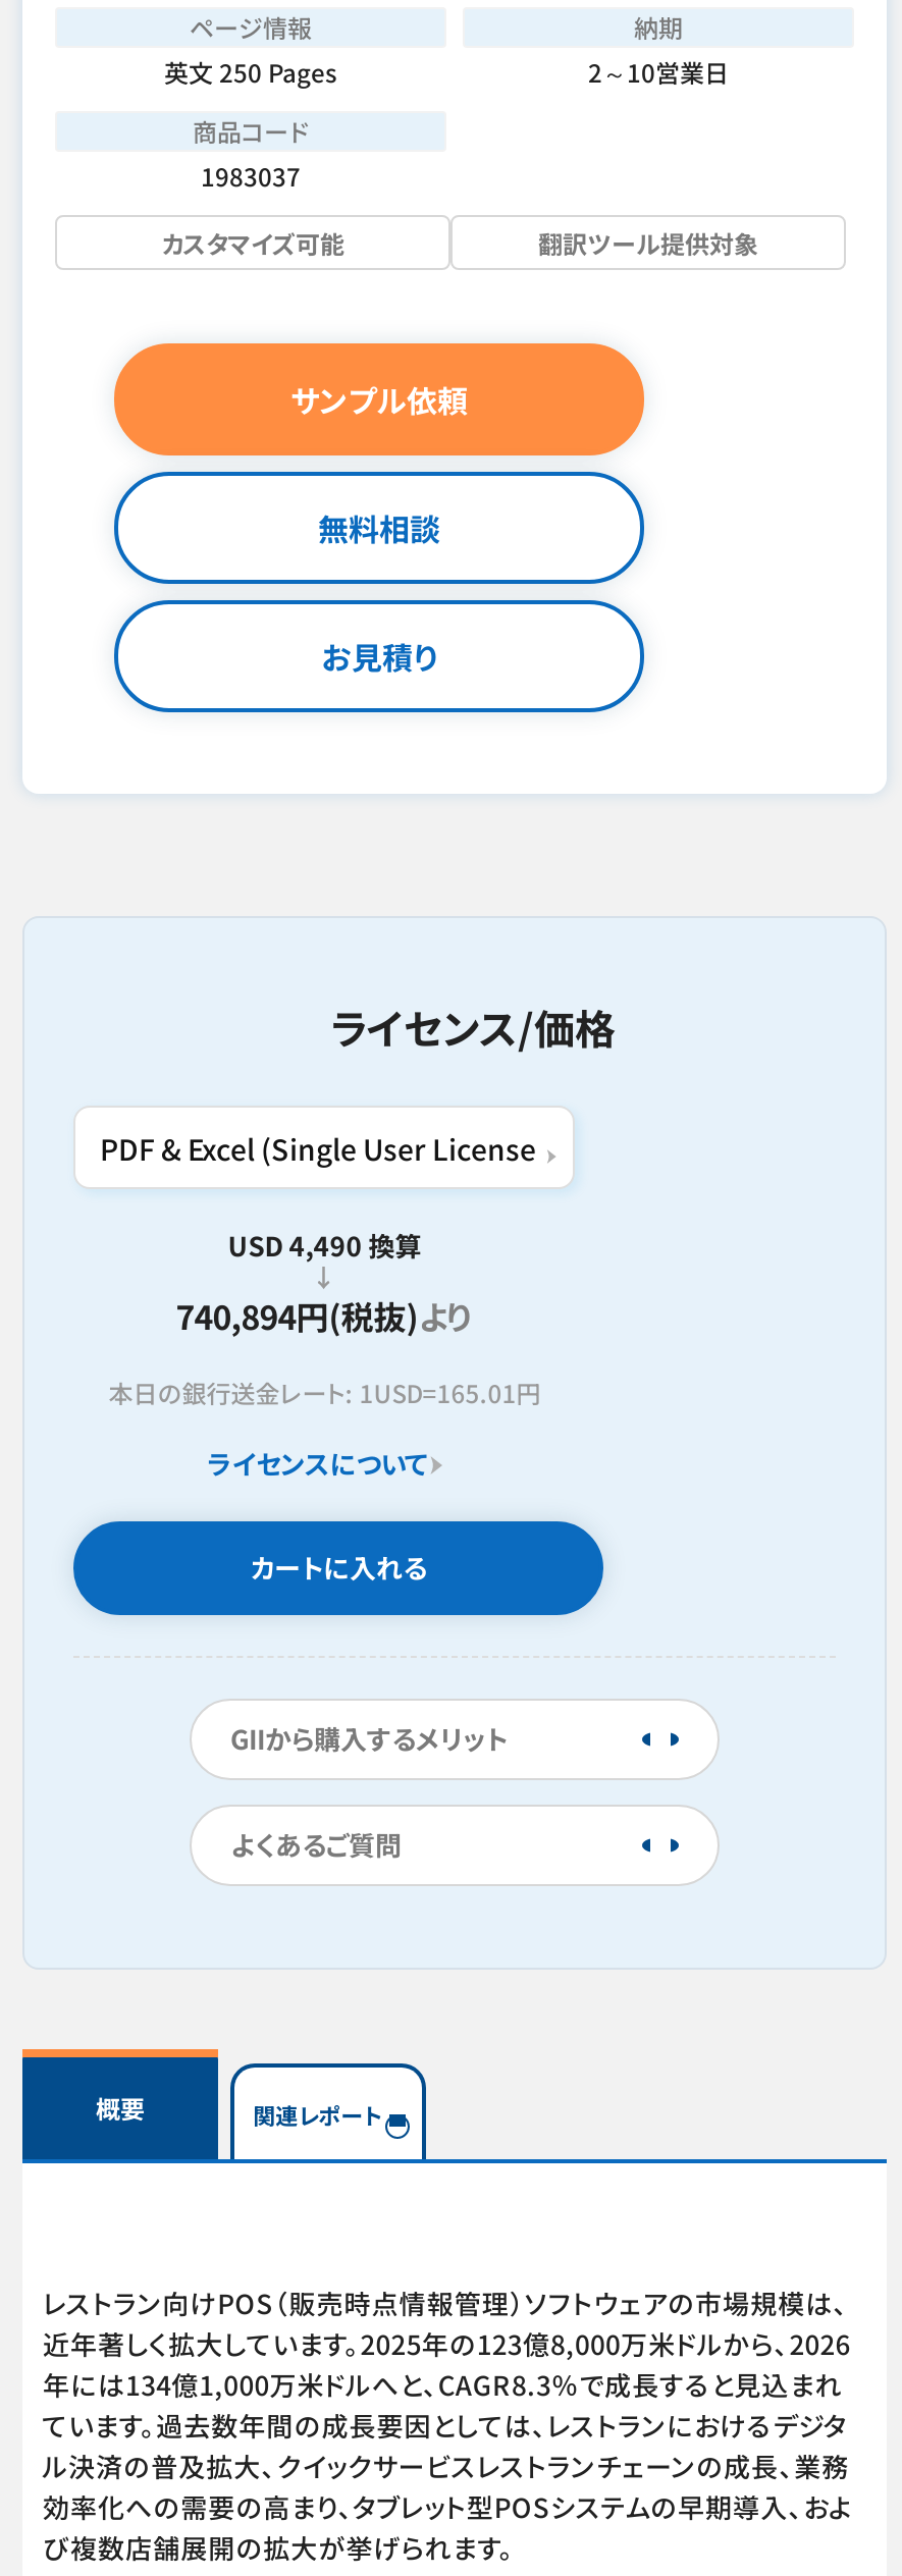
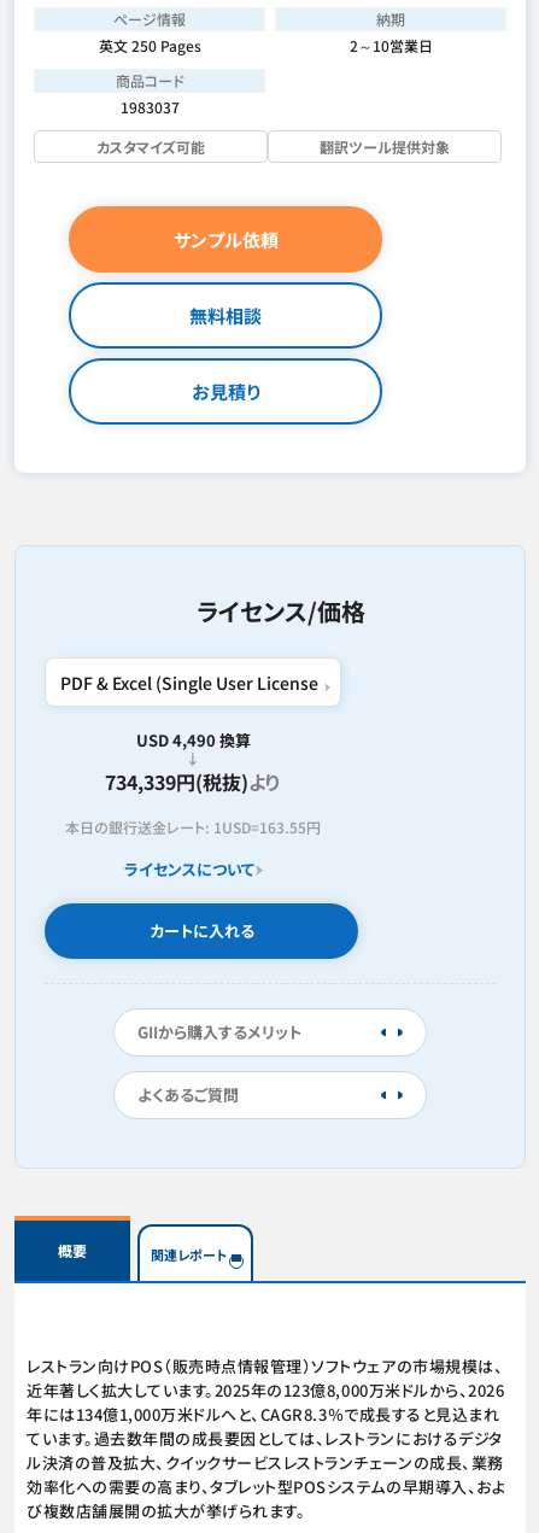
[176,1291,473,1340] 740,894円(税抜)より -> [105,767,281,796] 734,339円(税抜)より
[108,1375,541,1409] 本日の銀行送金レート: 1USD=165.01円 -> [65,817,321,837] 本日の銀行送金レート: 1USD=163.55円

